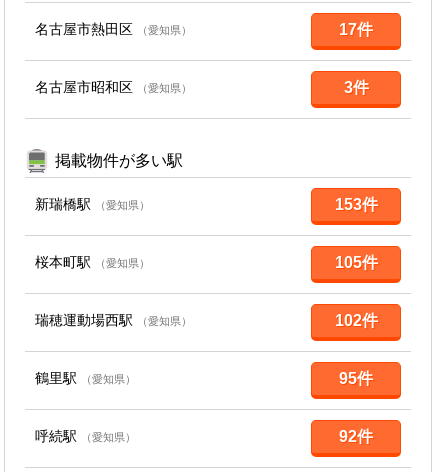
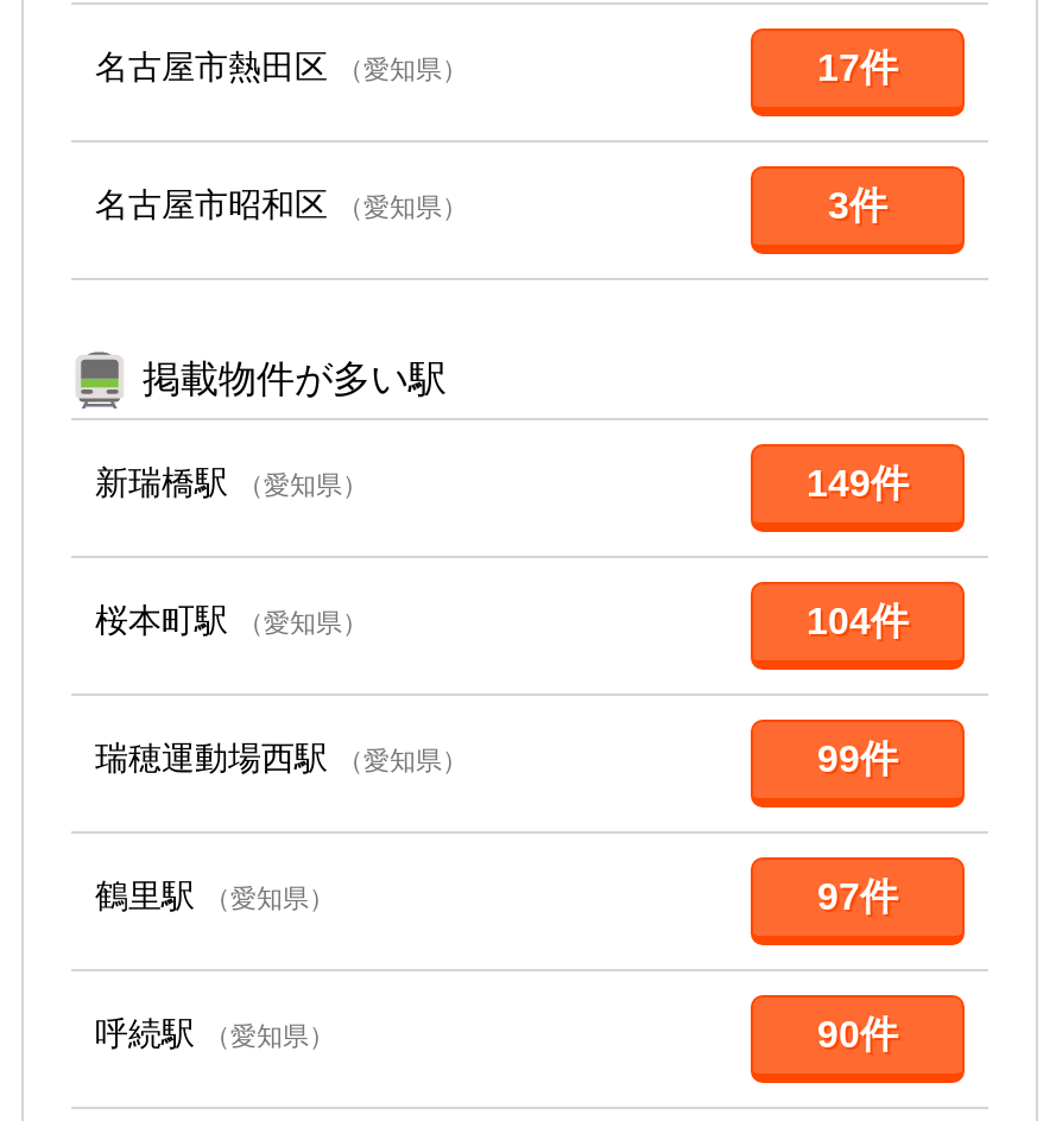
[334,196,377,213] 153件 -> [807,463,909,503] 149件
[334,254,377,271] 105件 -> [807,601,909,641] 104件
[334,312,377,329] 102件 -> [817,739,898,779] 99件
[339,370,373,387] 95件 -> [817,876,898,917] 97件
[339,428,373,445] 92件 -> [817,1014,898,1054] 90件

